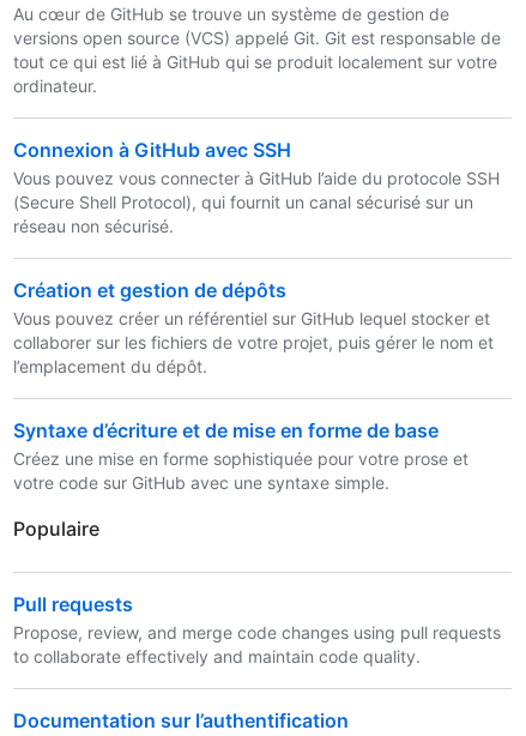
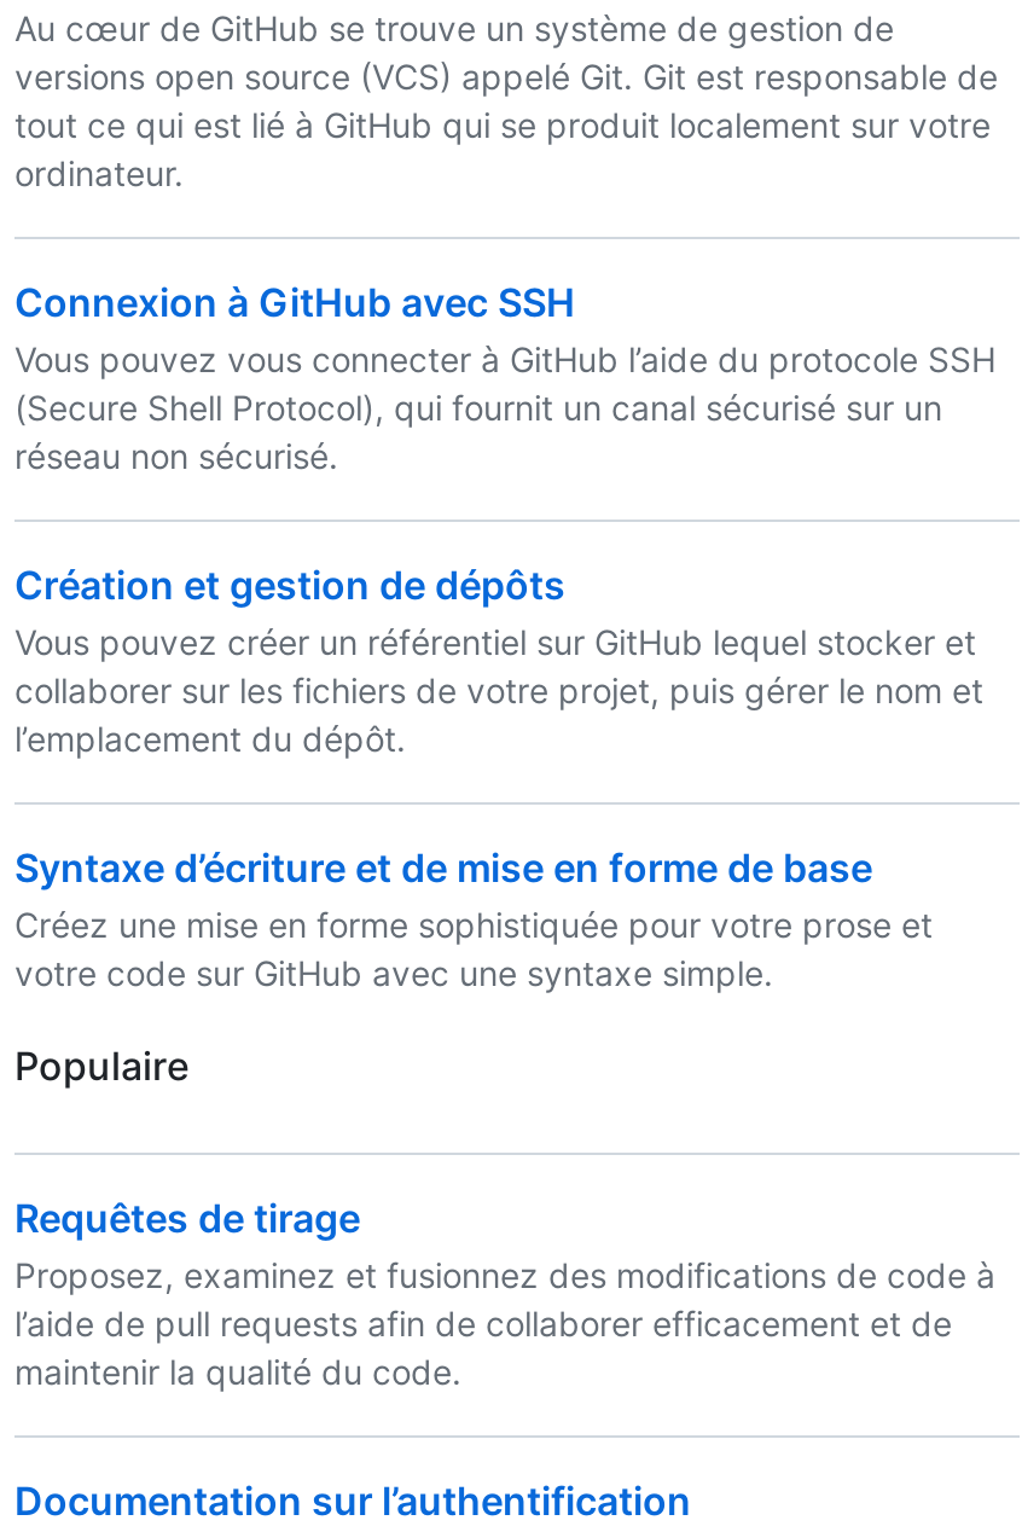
[13,592,501,666] Pull requests | Propose, review, and merge code changes using pull requests | to collaborate effectively and maintain code quality. -> [14,1194,995,1392] Requêtes de tirage | Proposez, examinez et fusionnez des modifications de code à | l’aide de pull requests afin de collaborer efficacement et de | maintenir la qualité du code.

